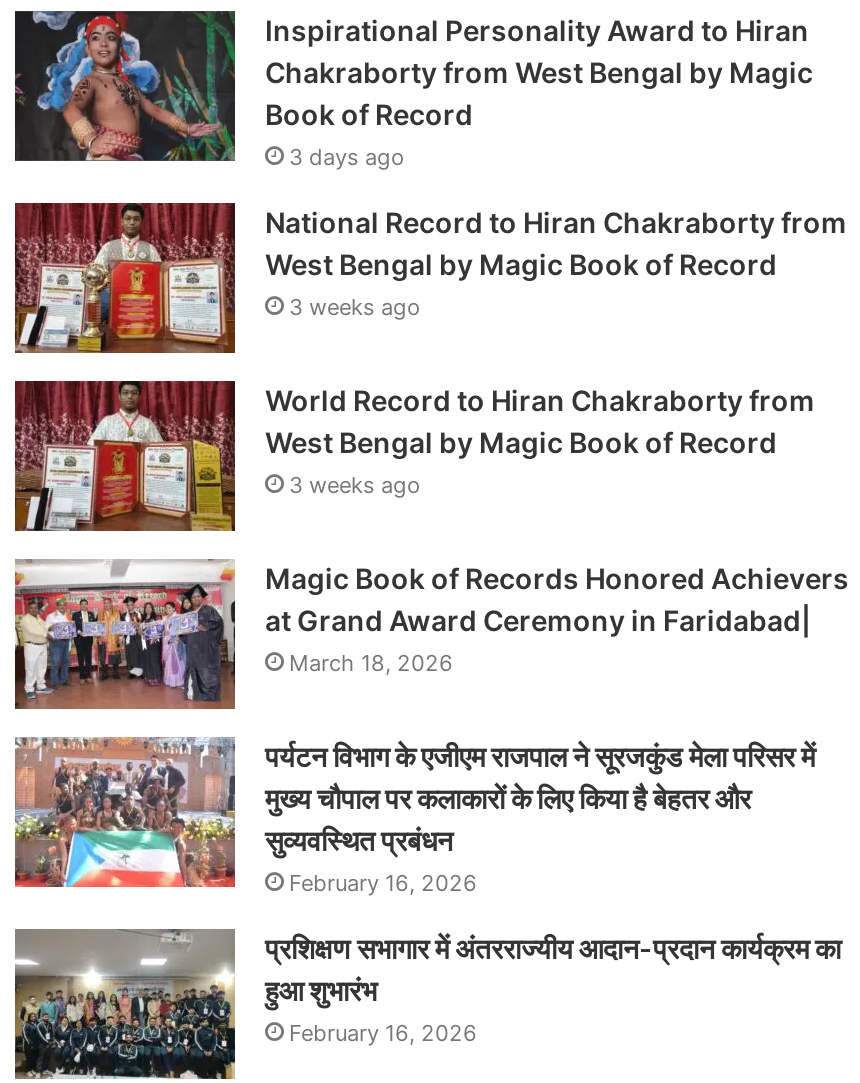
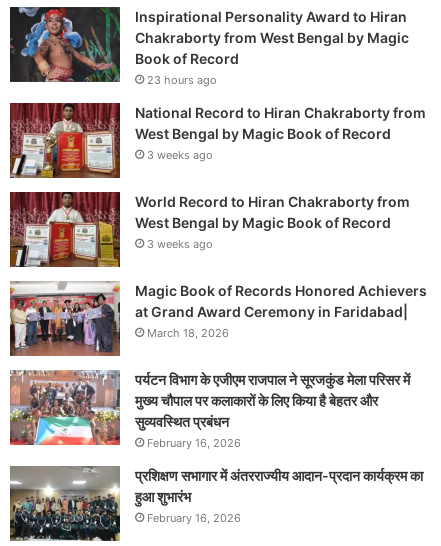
[289,142,405,170] 3 days ago -> [147,73,217,87] 23 hours ago

